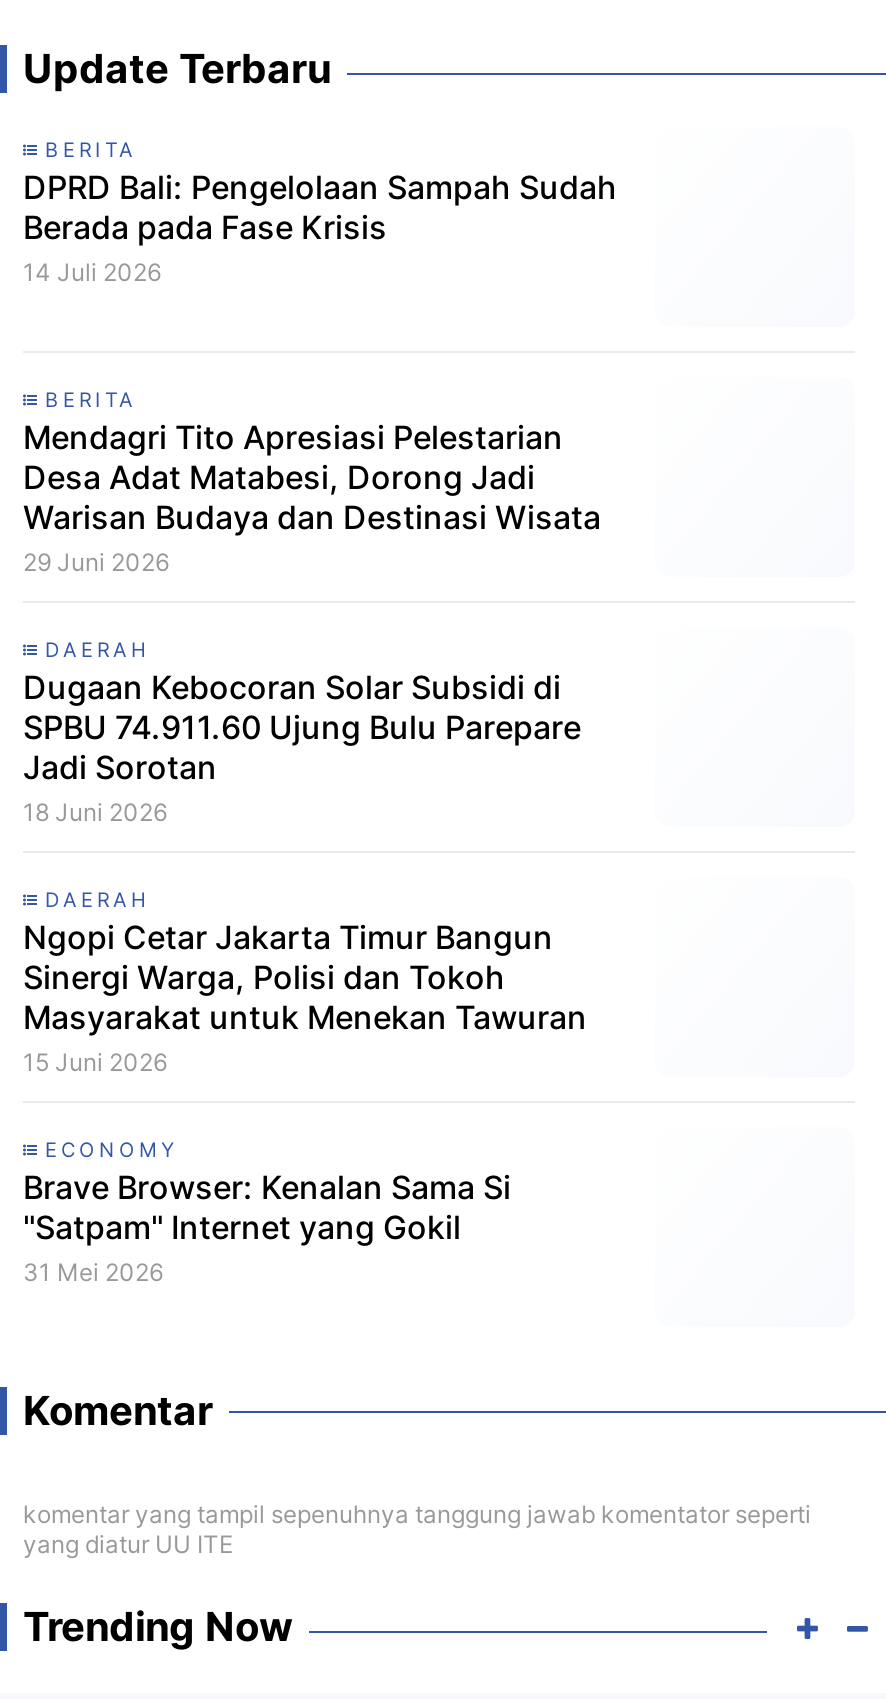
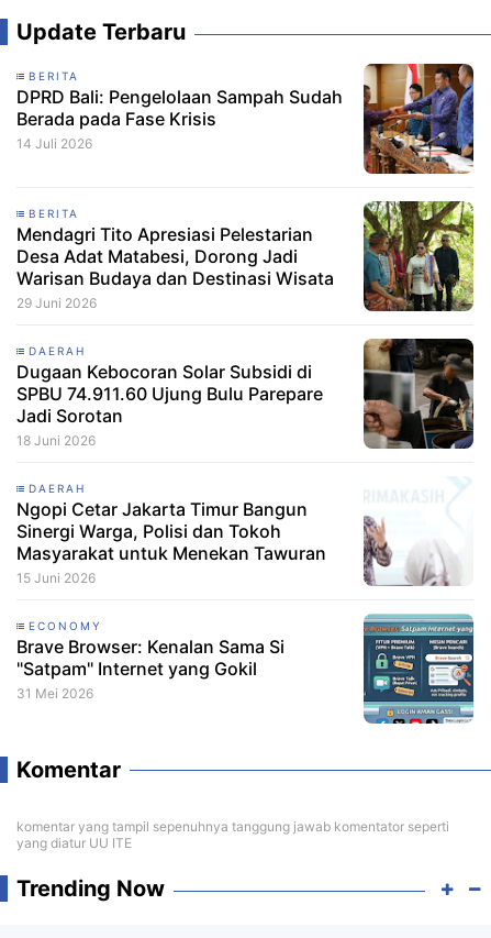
none -> [362,63,475,175] [image]
none -> [362,200,475,312] [image]
none -> [362,338,475,450] [image]
none -> [362,515,460,587] [image]
none -> [362,614,475,725] [image]

